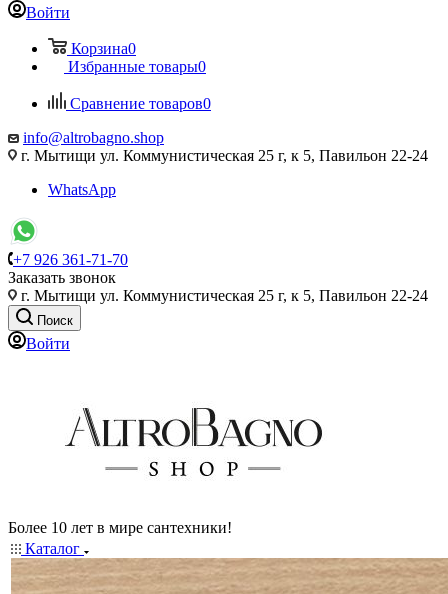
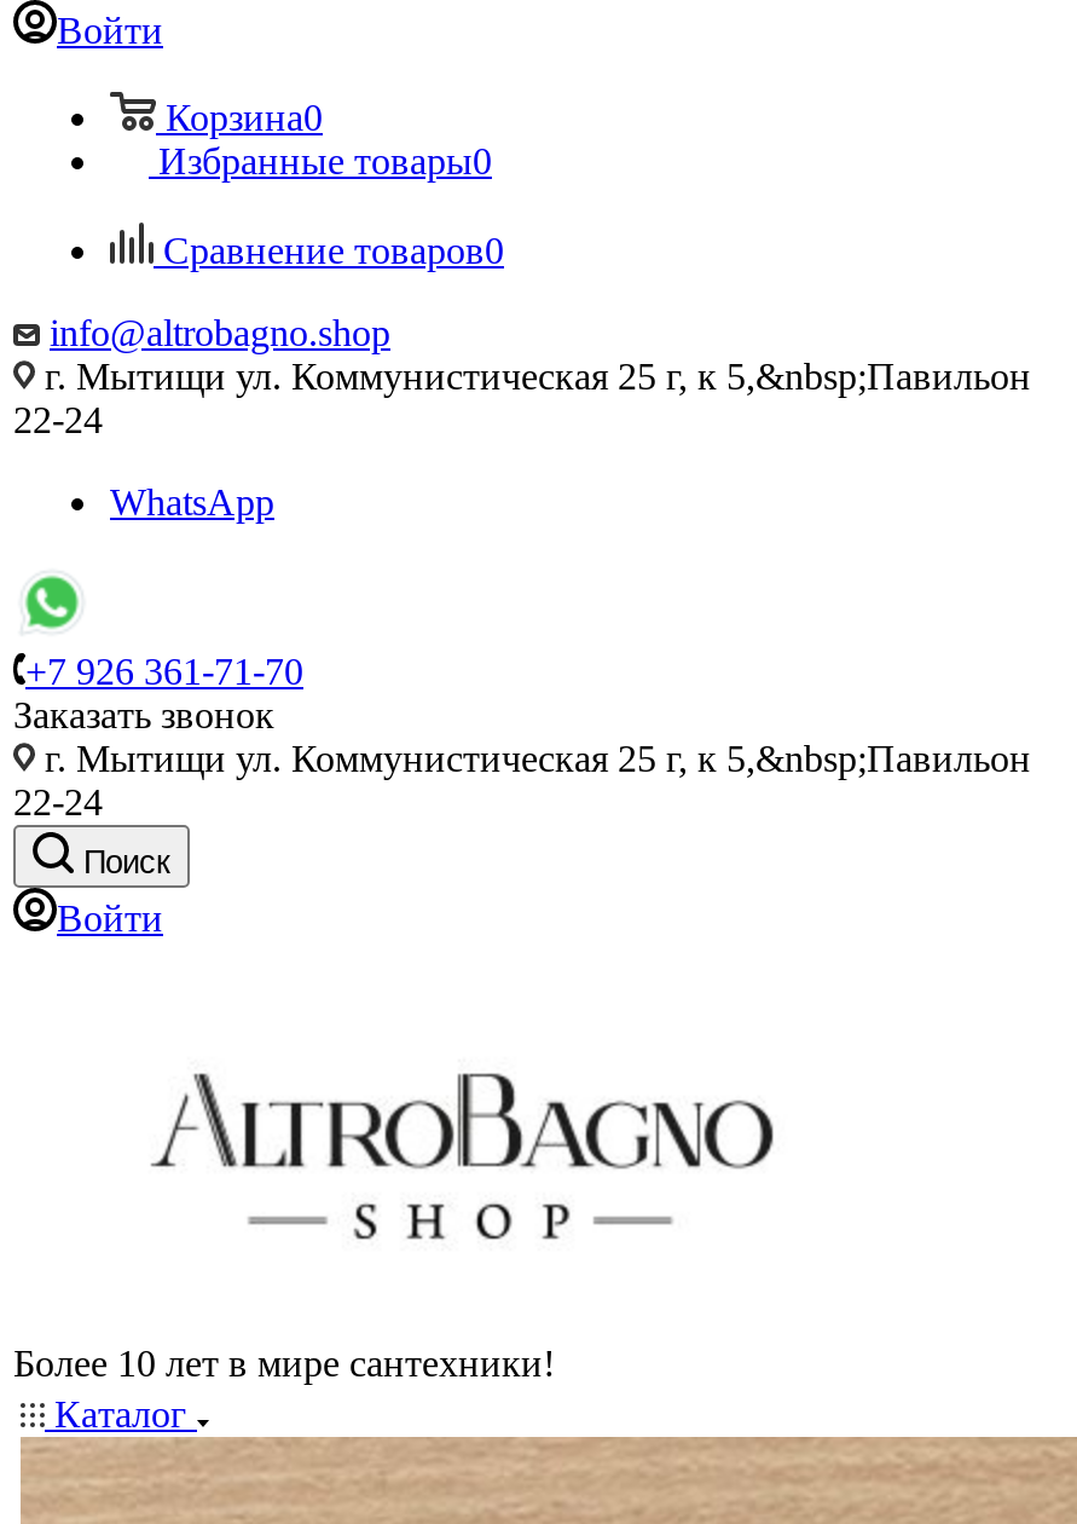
[17,147,428,164] г. Мытищи ул. Коммунистическая 25 г, к 5, Павильон 22-24 -> [13,356,1031,440] г. Мытищи ул. Коммунистическая 25 г, к 5,&nbsp;Павильон | 22-24
[17,287,428,304] г. Мытищи ул. Коммунистическая 25 г, к 5, Павильон 22-24 -> [13,738,1031,822] г. Мытищи ул. Коммунистическая 25 г, к 5,&nbsp;Павильон | 22-24

